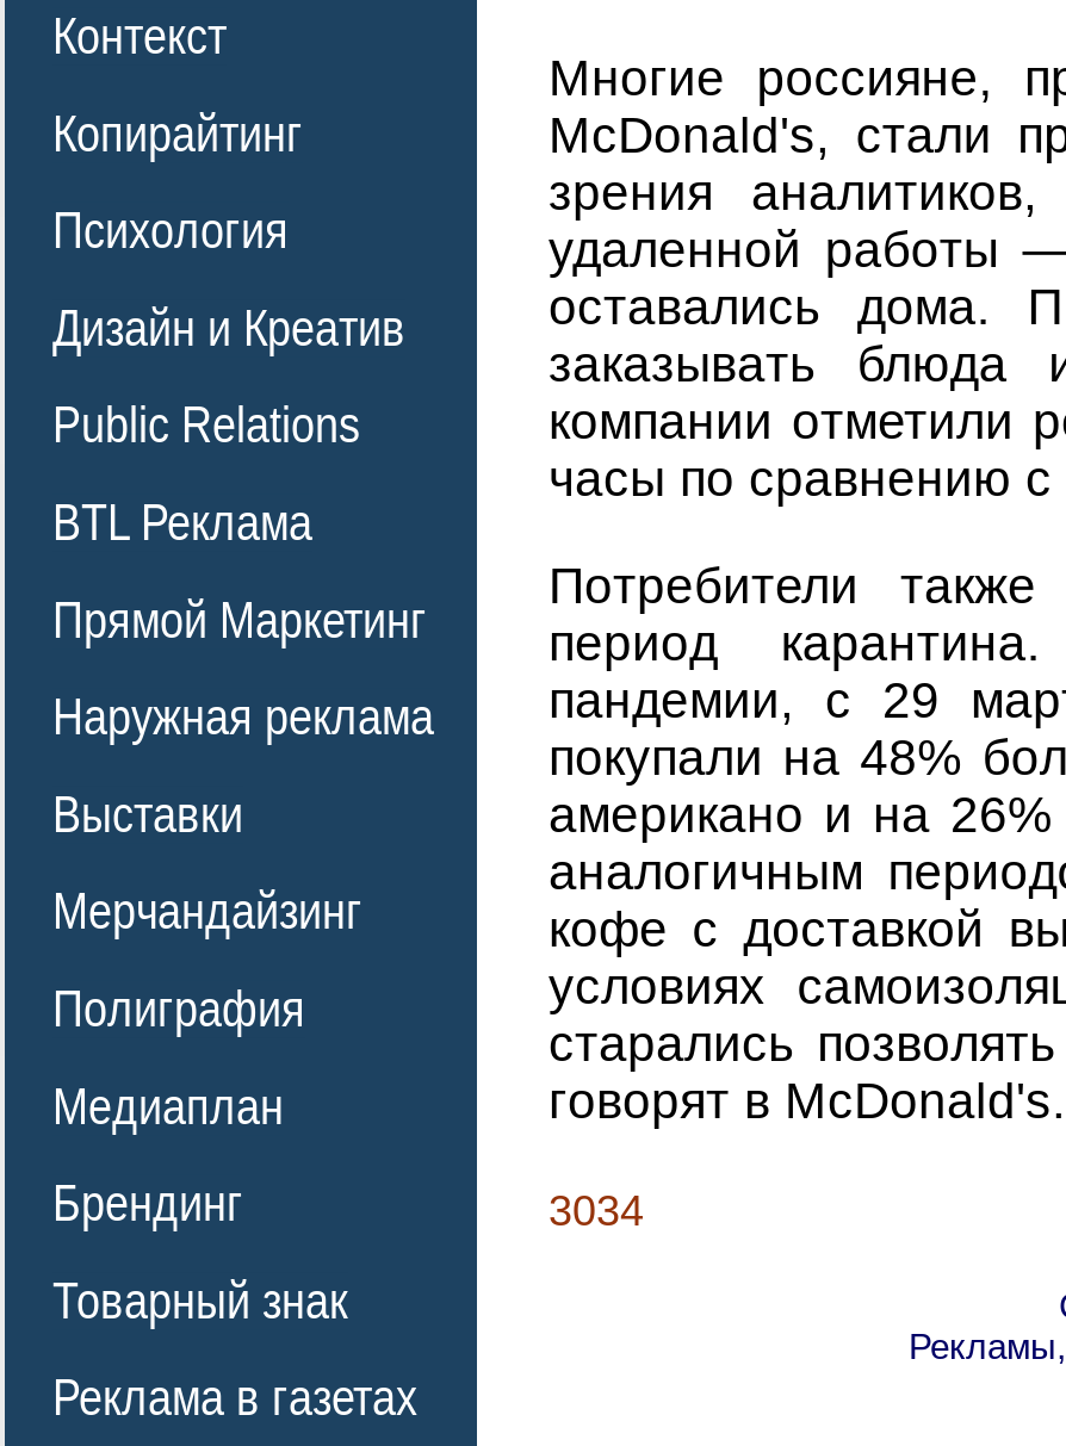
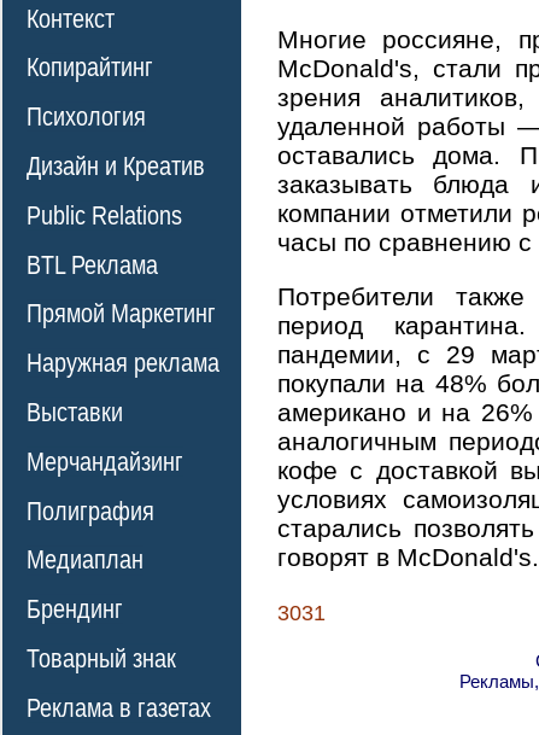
[549,1187,644,1235] 3034 -> [277,601,326,625] 3031

